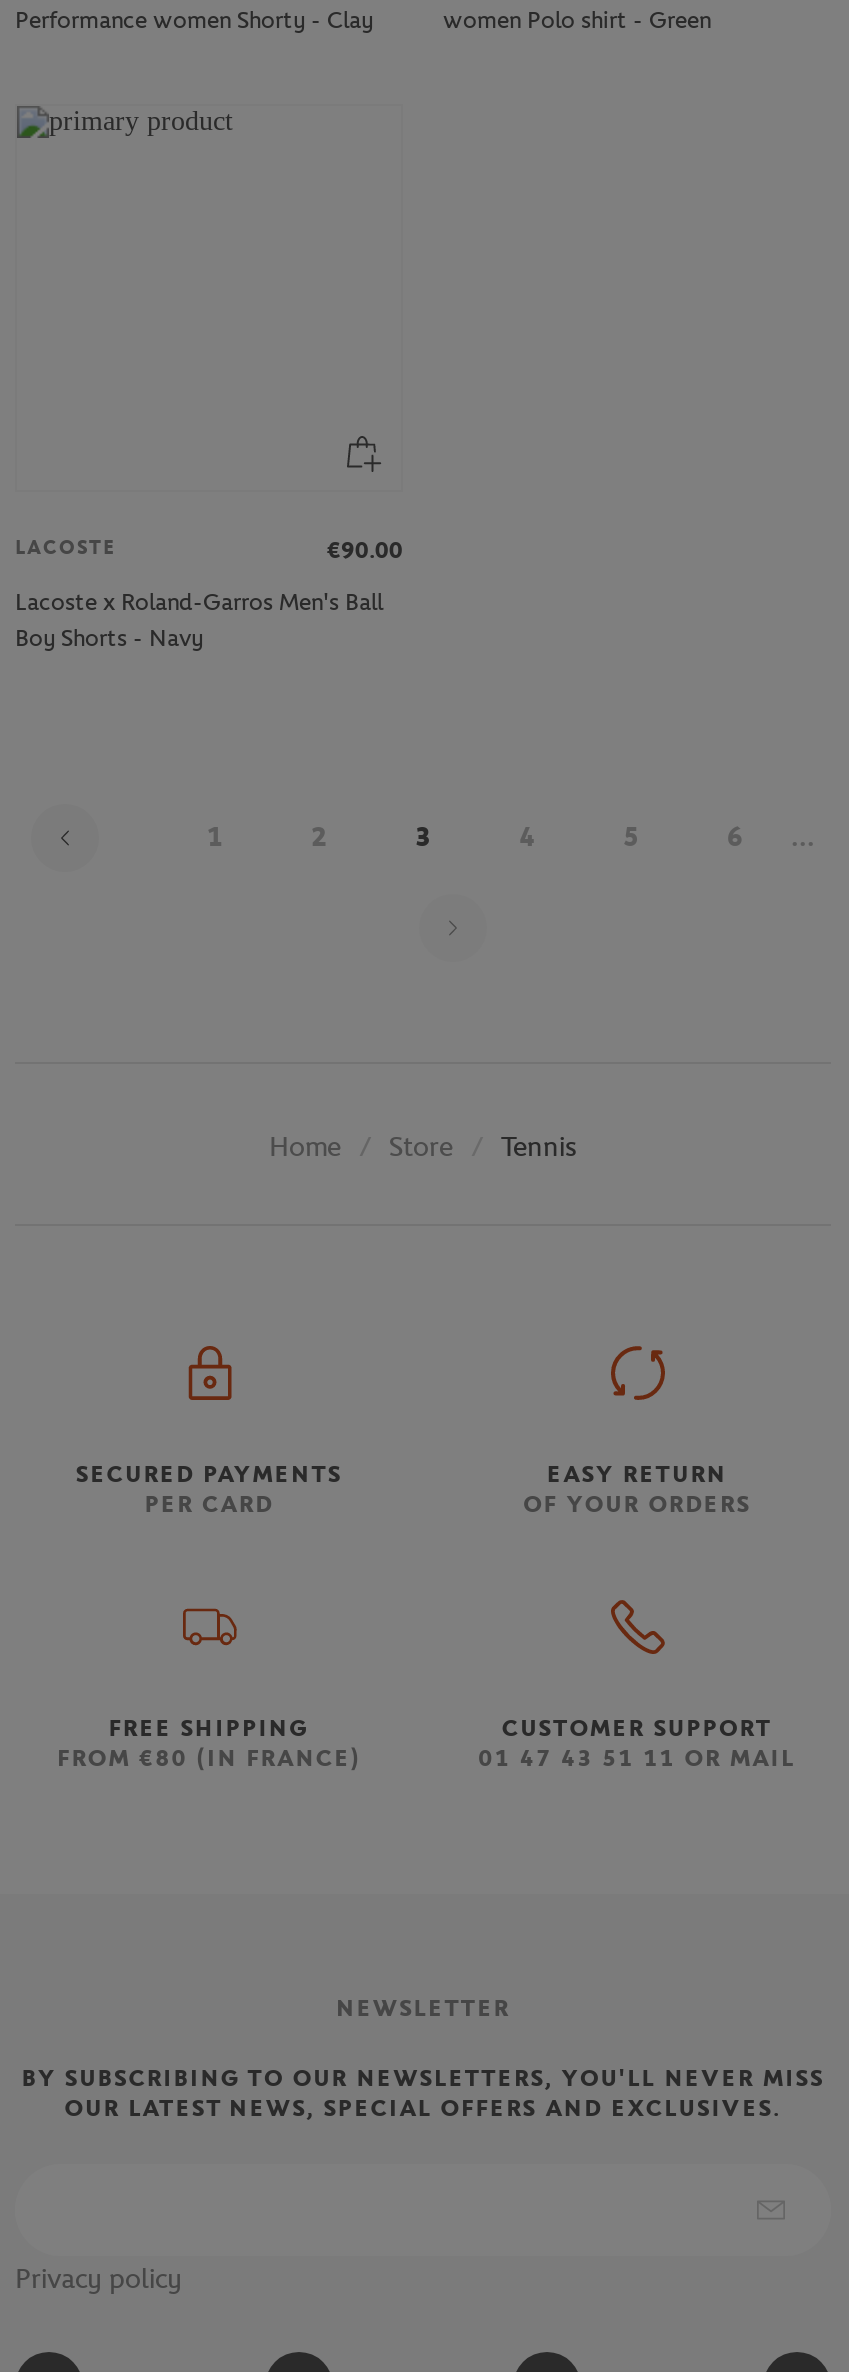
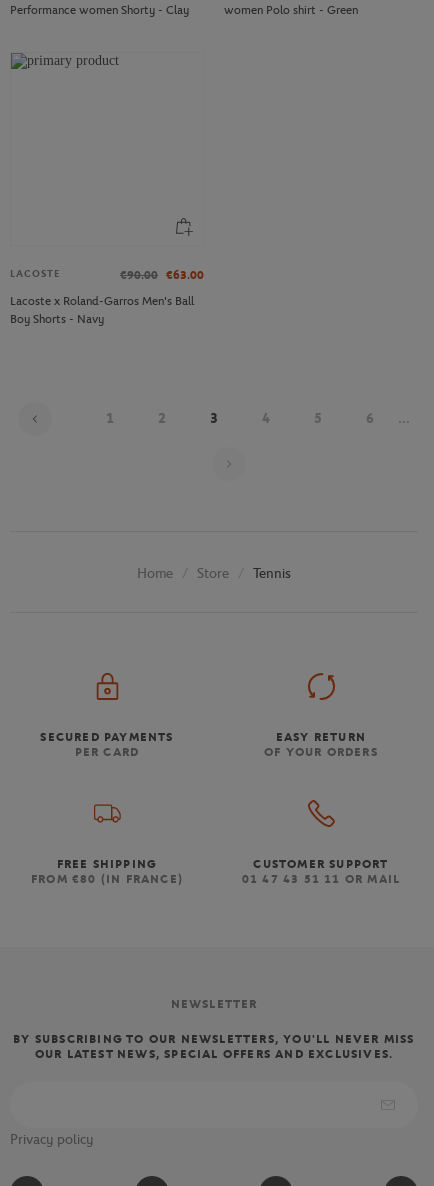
[327,536,403,564] €90.00 -> [120,268,204,282] €90.00 €63.00

